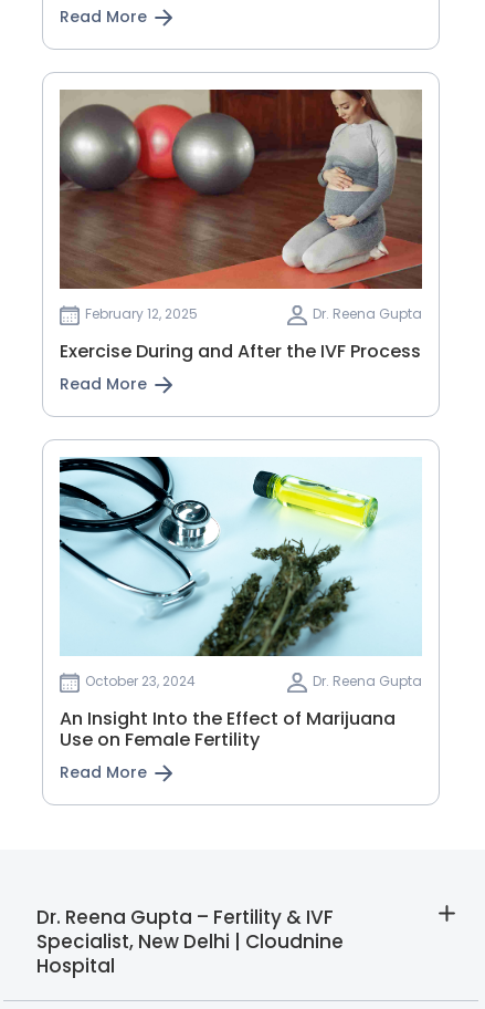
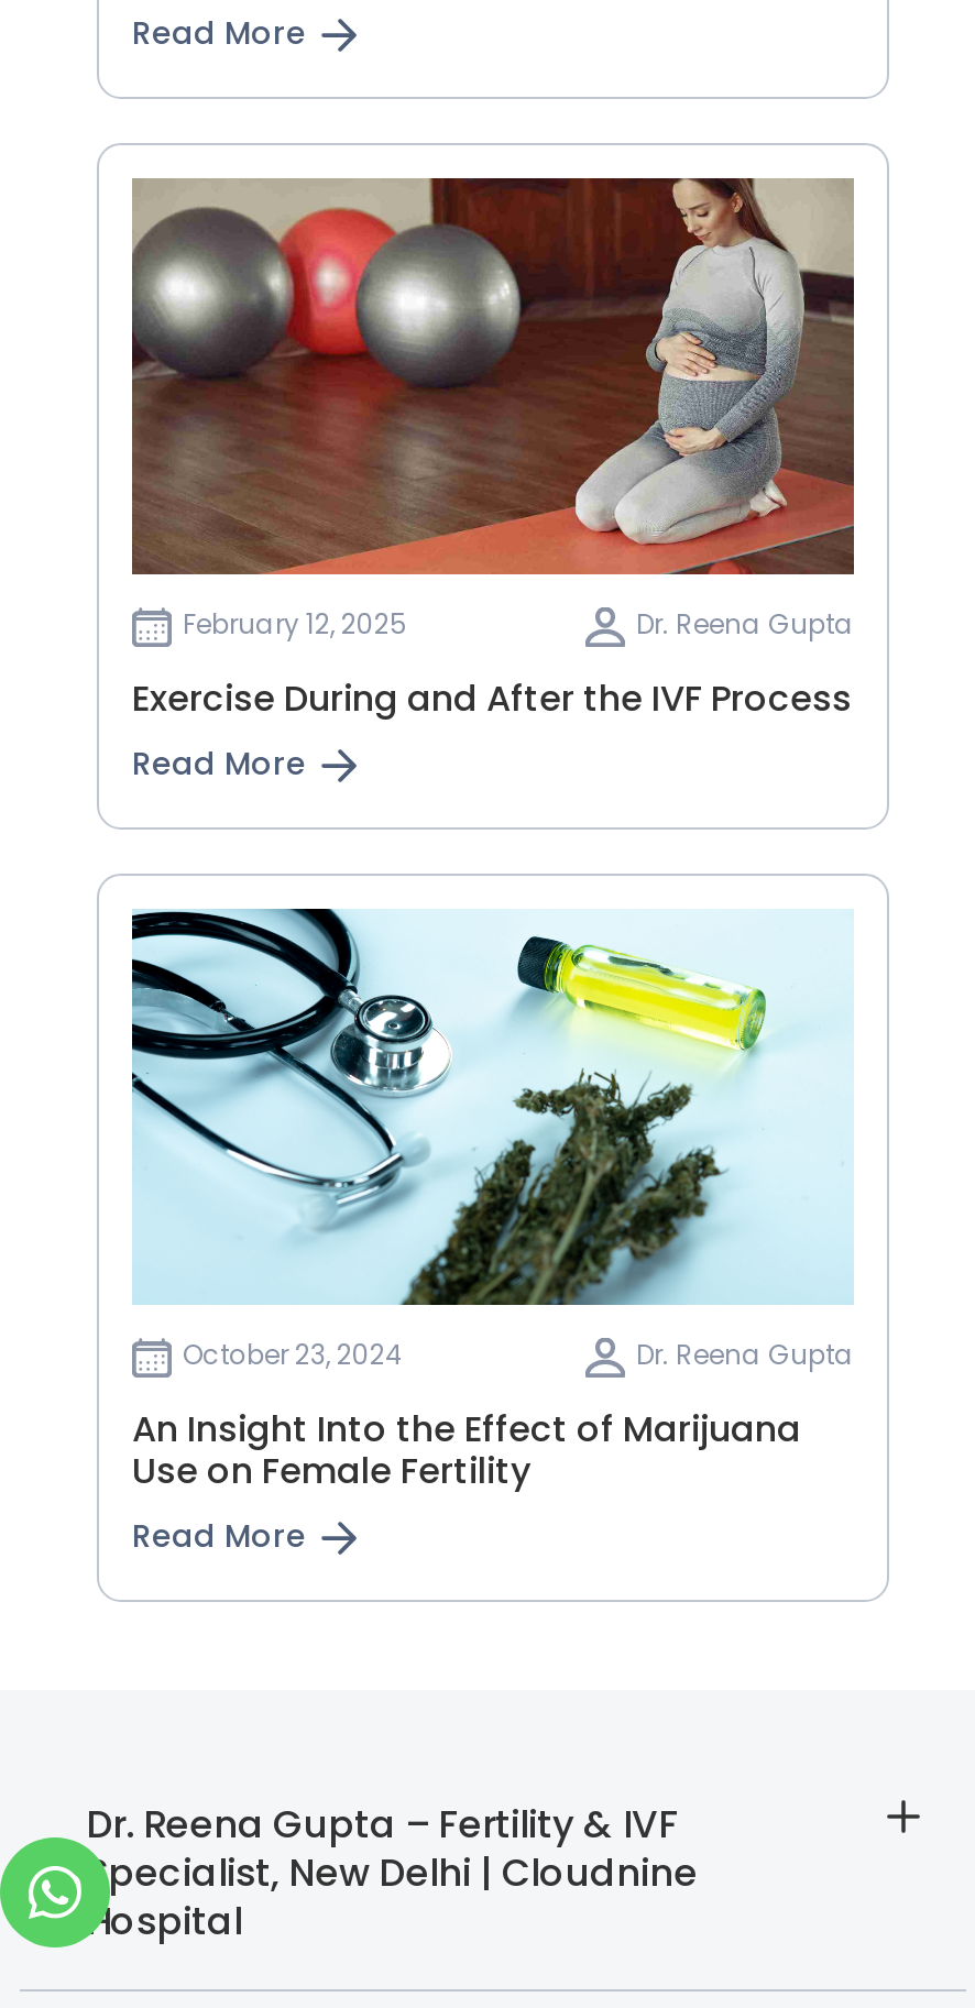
none -> [7,1835,79,1950] [image]

